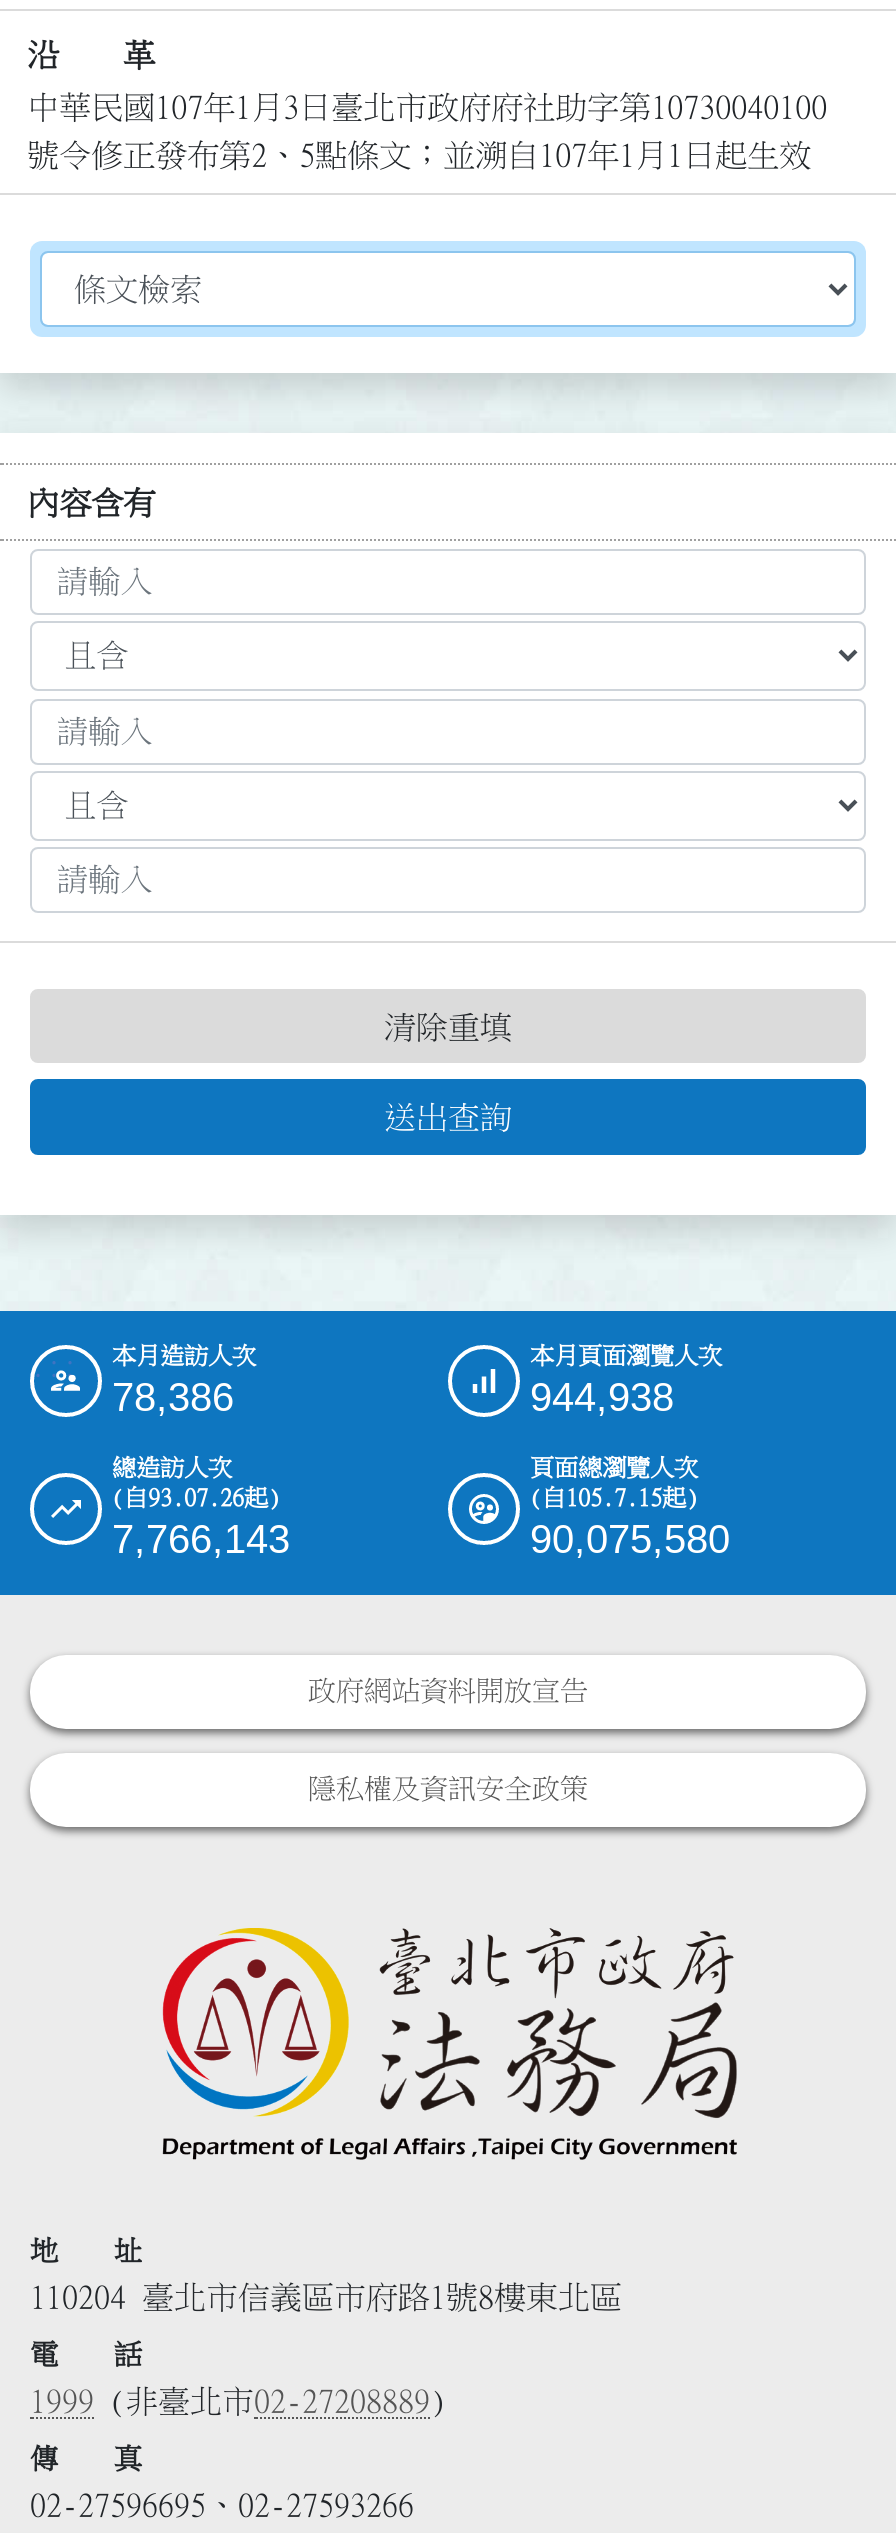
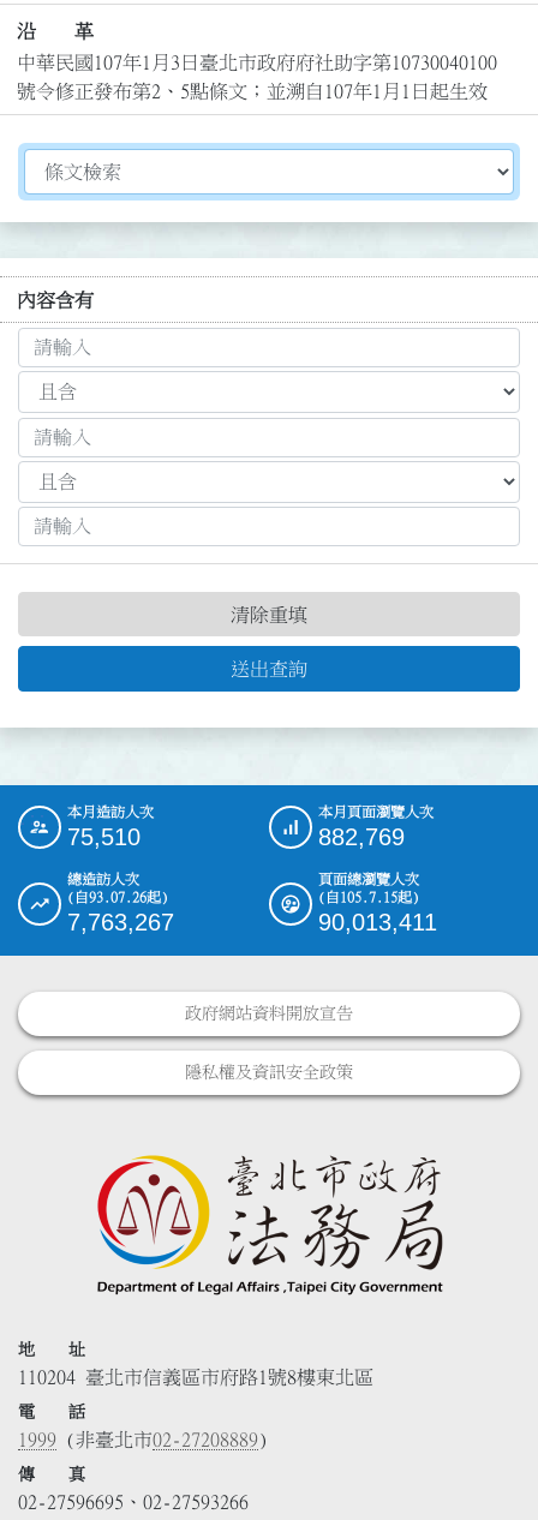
[112,1374,234,1418] 78,386 -> [67,823,141,850] 75,510
[530,1374,674,1418] 944,938 -> [318,823,405,850] 882,769
[112,1516,290,1560] 7,766,143 -> [67,908,174,935] 7,763,267
[530,1516,730,1560] 90,075,580 -> [318,908,437,935] 90,013,411

